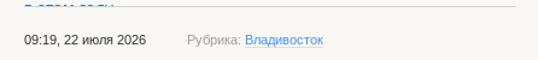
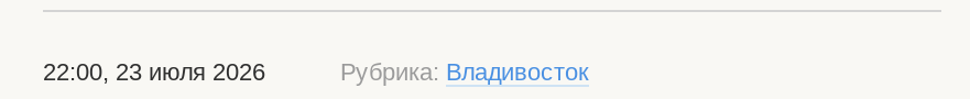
[24,32,146,46] 09:19, 22 июля 2026 -> [43,57,265,84] 22:00, 23 июля 2026

